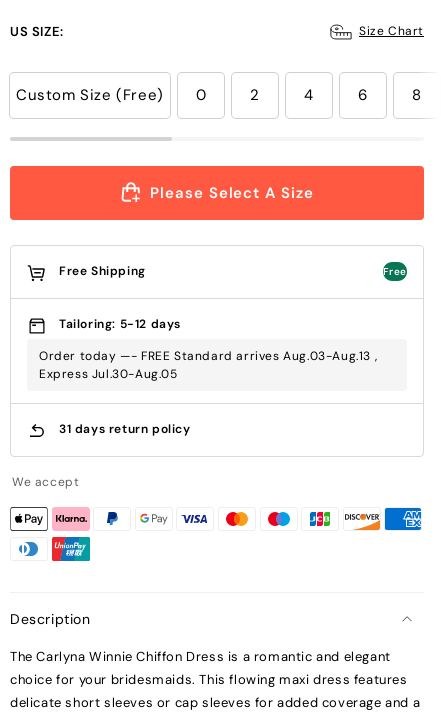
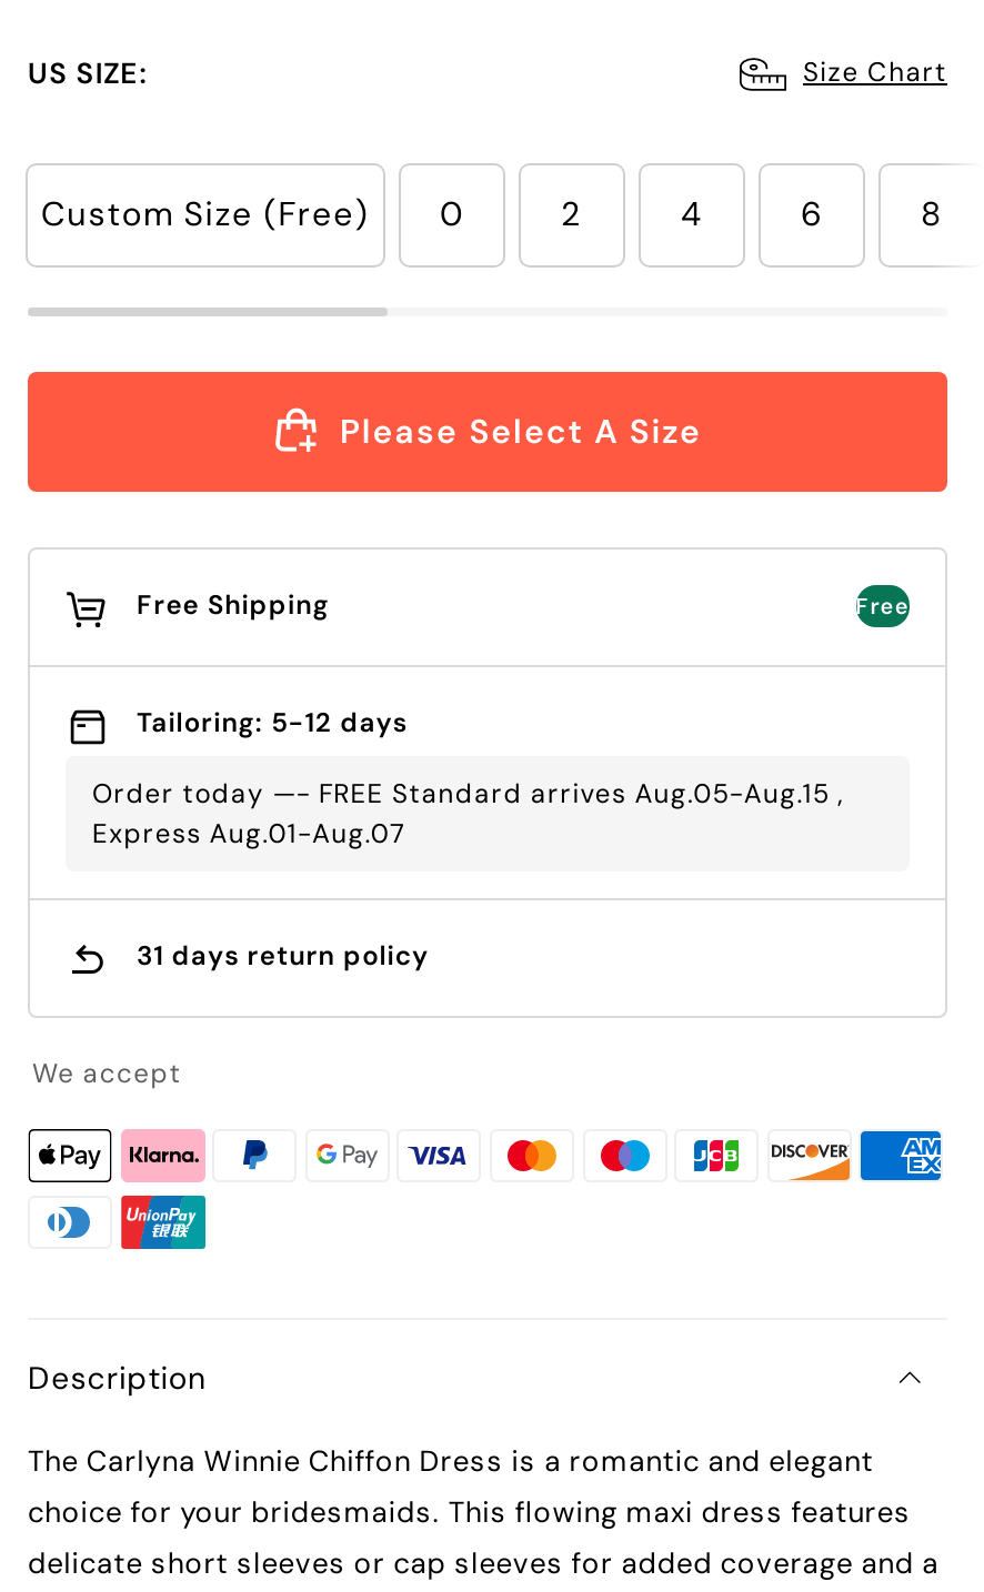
[39,348,377,364] Order today —- FREE Standard arrives Aug.03-Aug.13 , -> [92,776,843,812] Order today —- FREE Standard arrives Aug.05-Aug.15 ,
[39,366,178,382] Express Jul.30-Aug.05 -> [92,816,404,852] Express Aug.01-Aug.07

